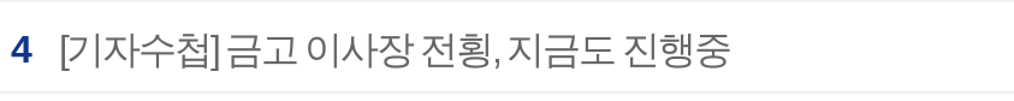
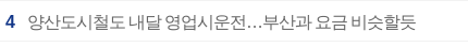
[59,29,730,70] [기자수첩] 금고 이사장 전횡, 지금도 진행중 -> [27,13,416,31] 양산도시철도 내달 영업시운전…부산과 요금 비슷할듯

